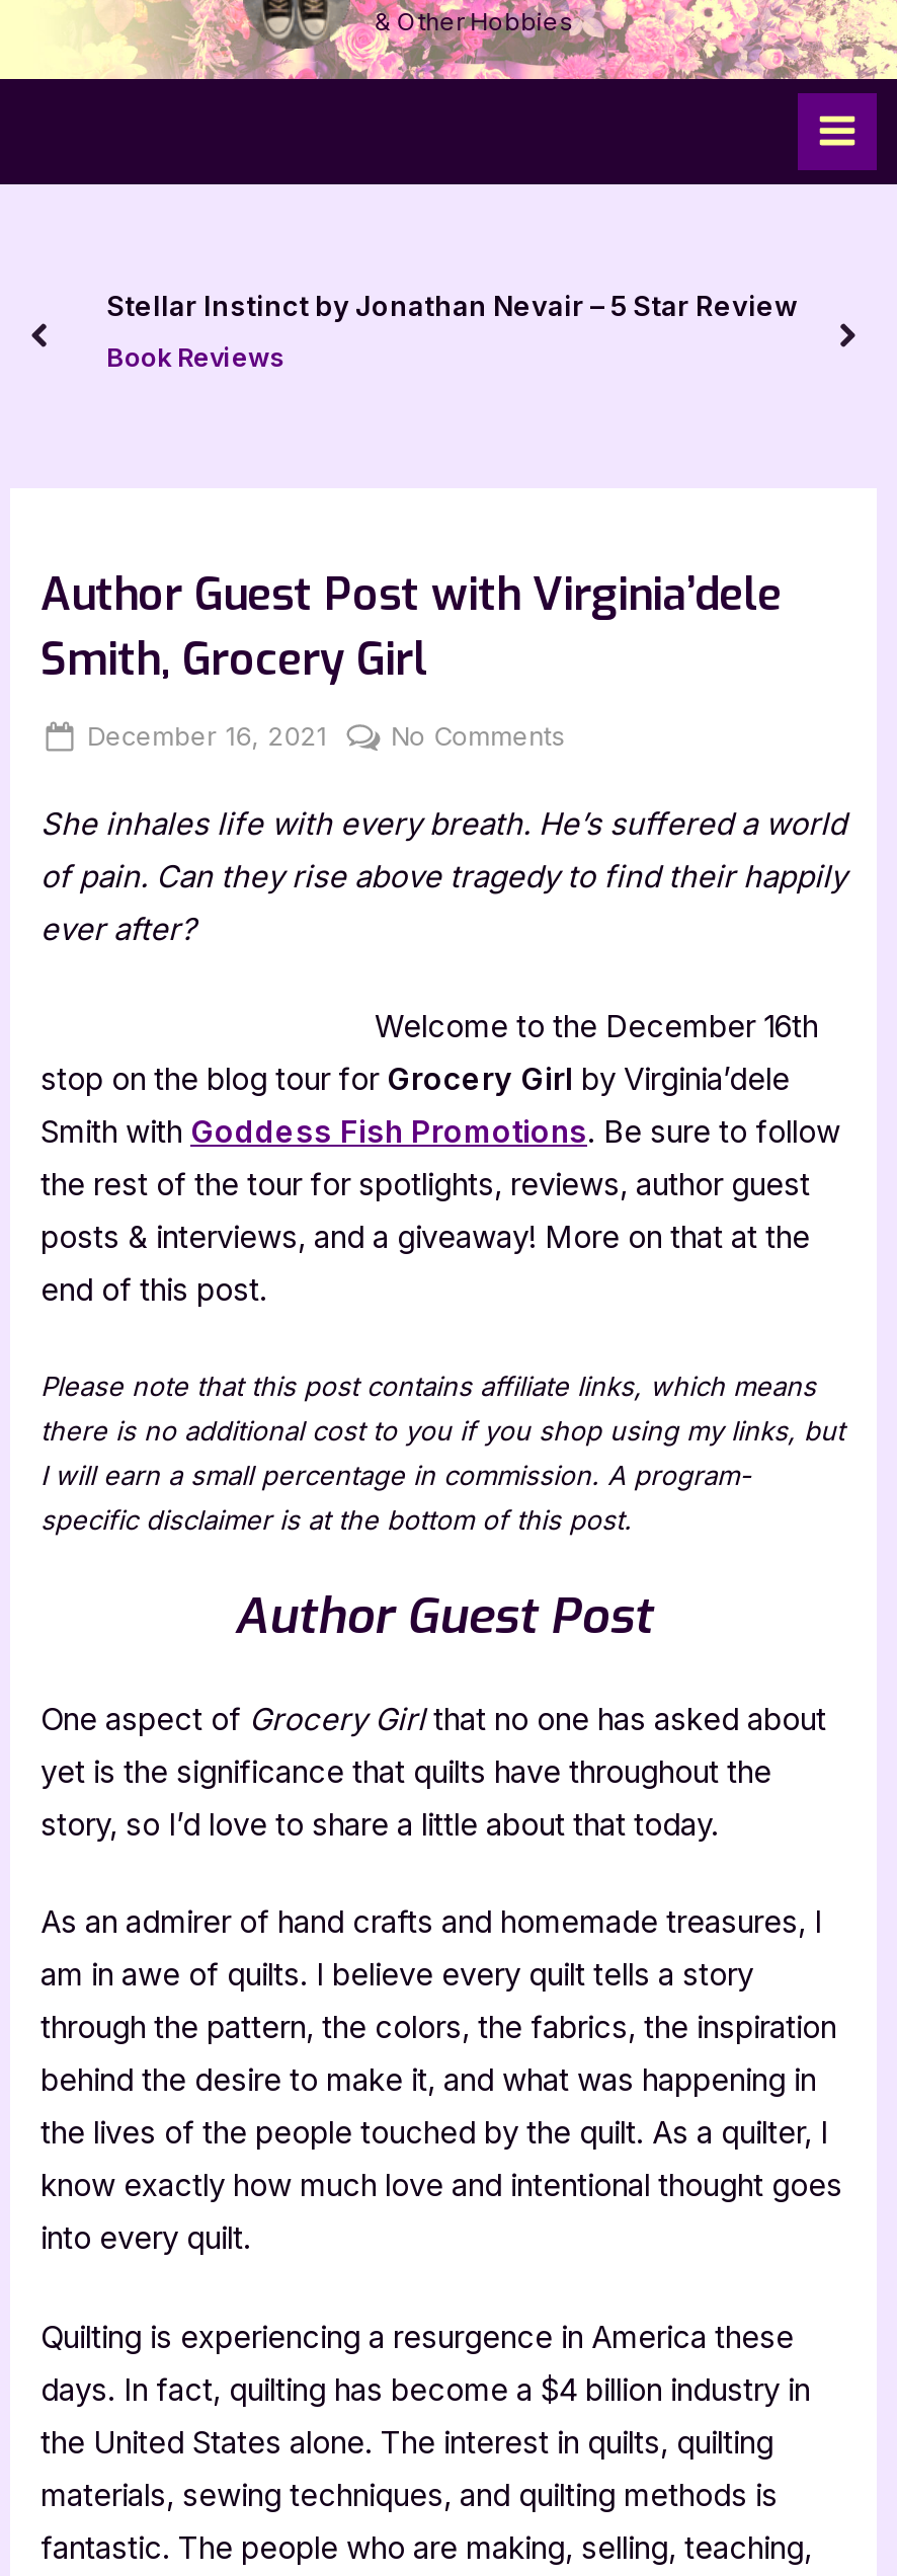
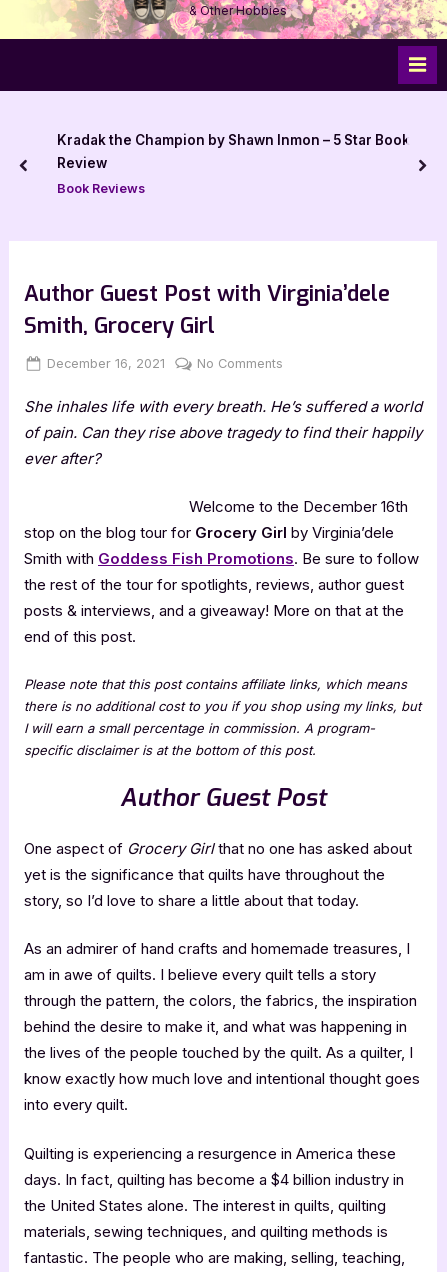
[106,290,797,322] Stellar Instinct by Jonathan Nevair – 5 Star Review -> [56,131,409,170] Kradak the Champion by Shawn Inmon – 5 Star Book | Review

